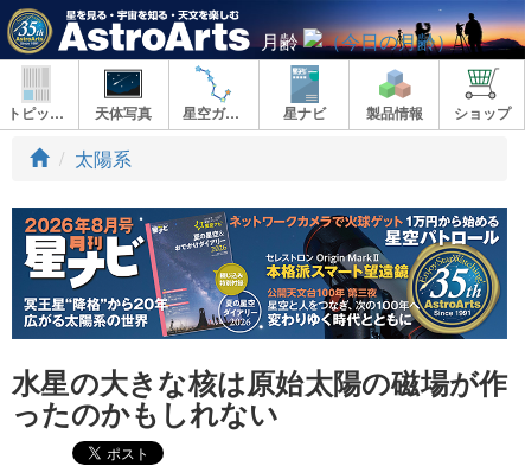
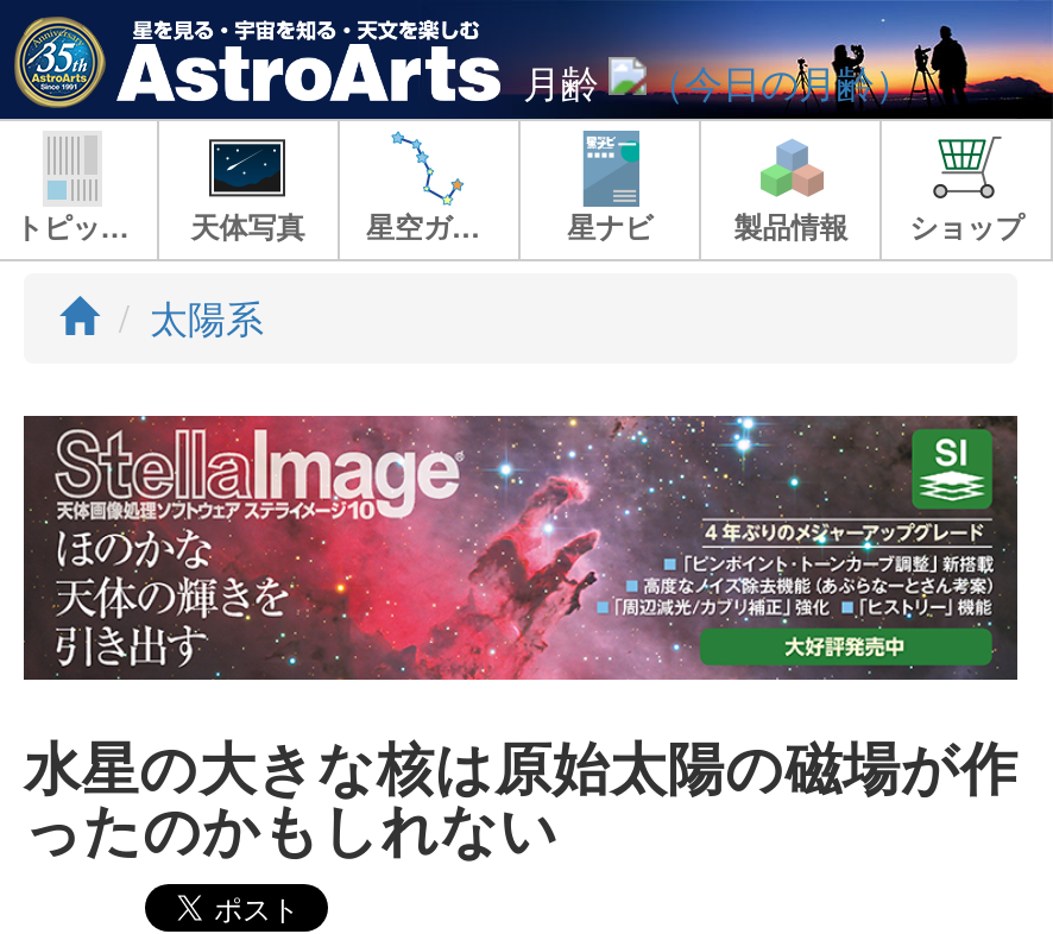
[12,206,508,340] [image] -> [24,414,1020,682] [image]

